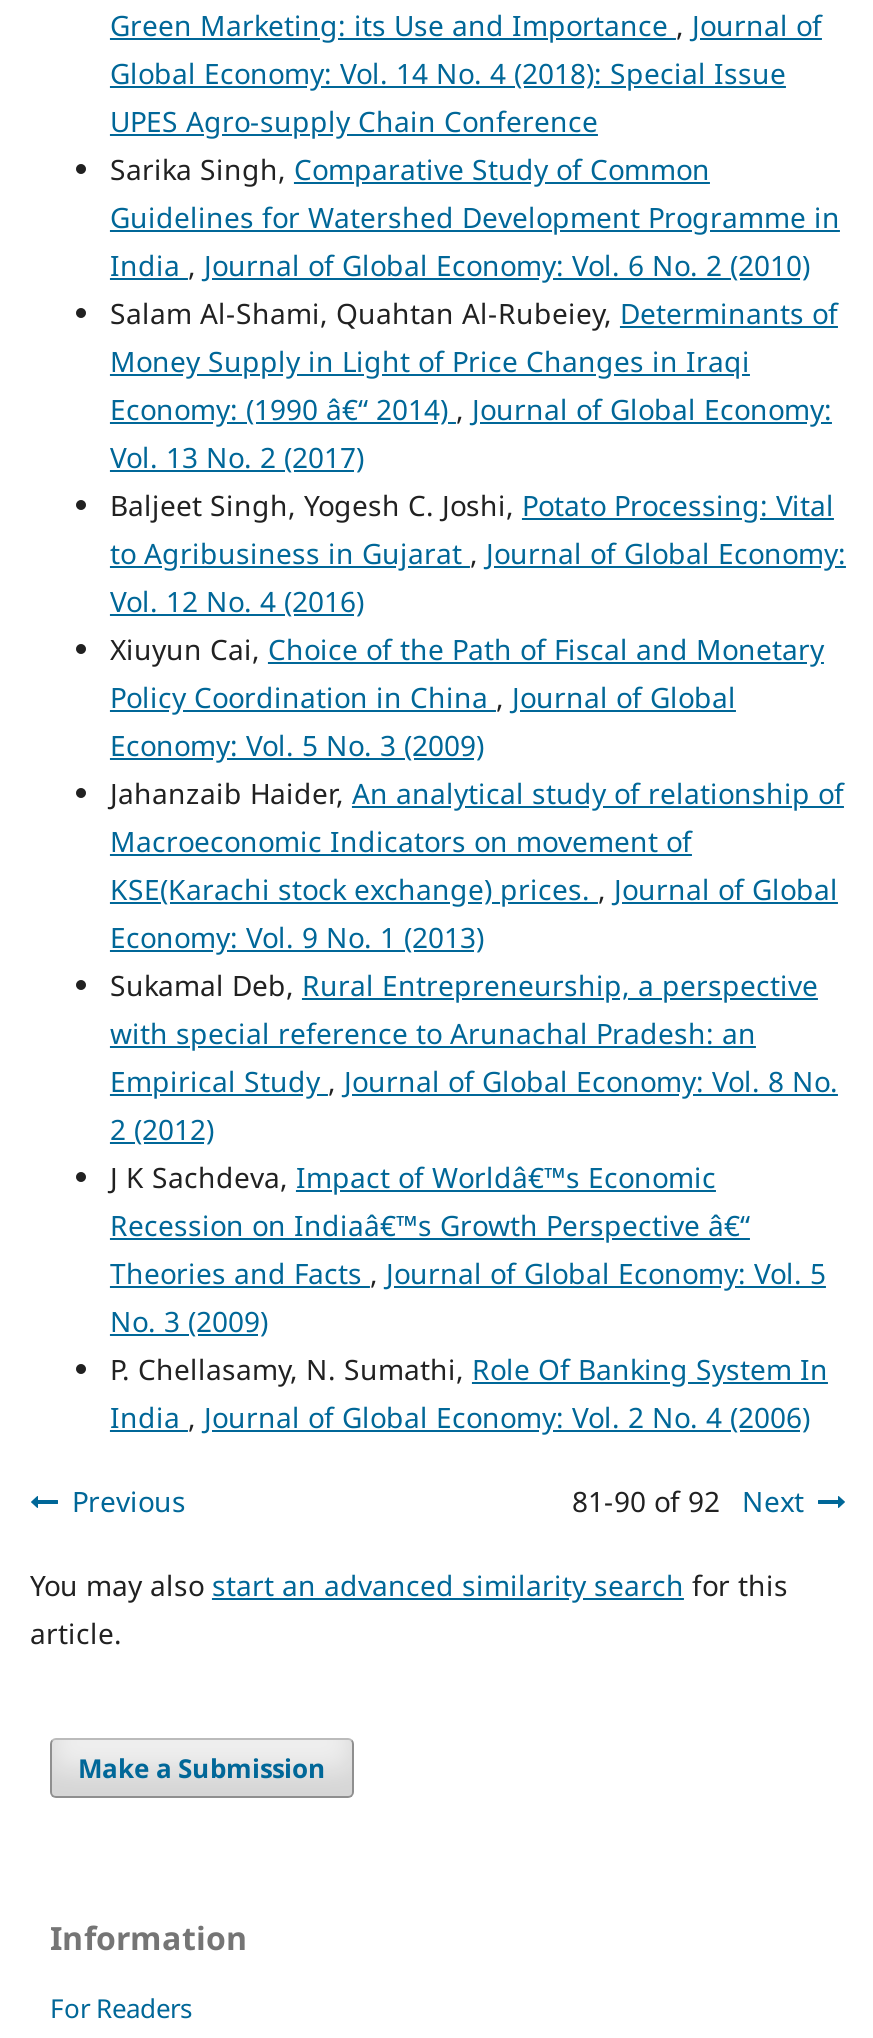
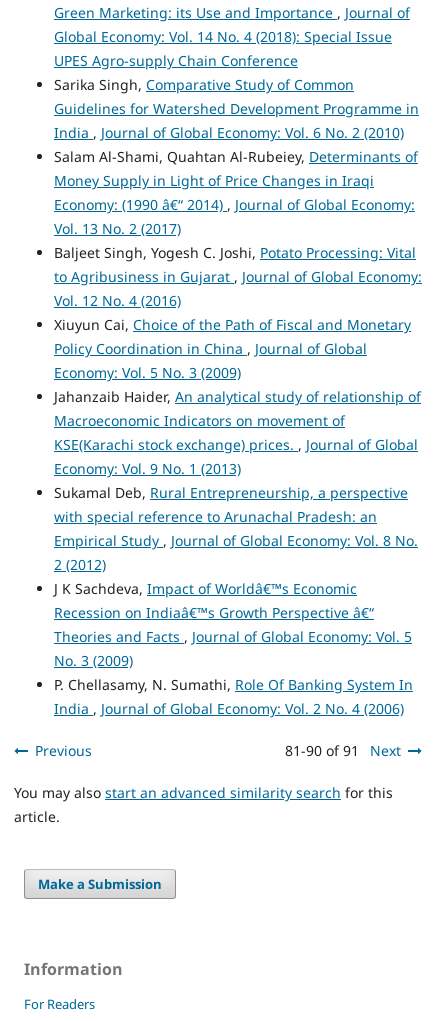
[572,1483,804,1521] 81-90 of 92 Next -> [285,741,401,760] 81-90 of 91 Next

